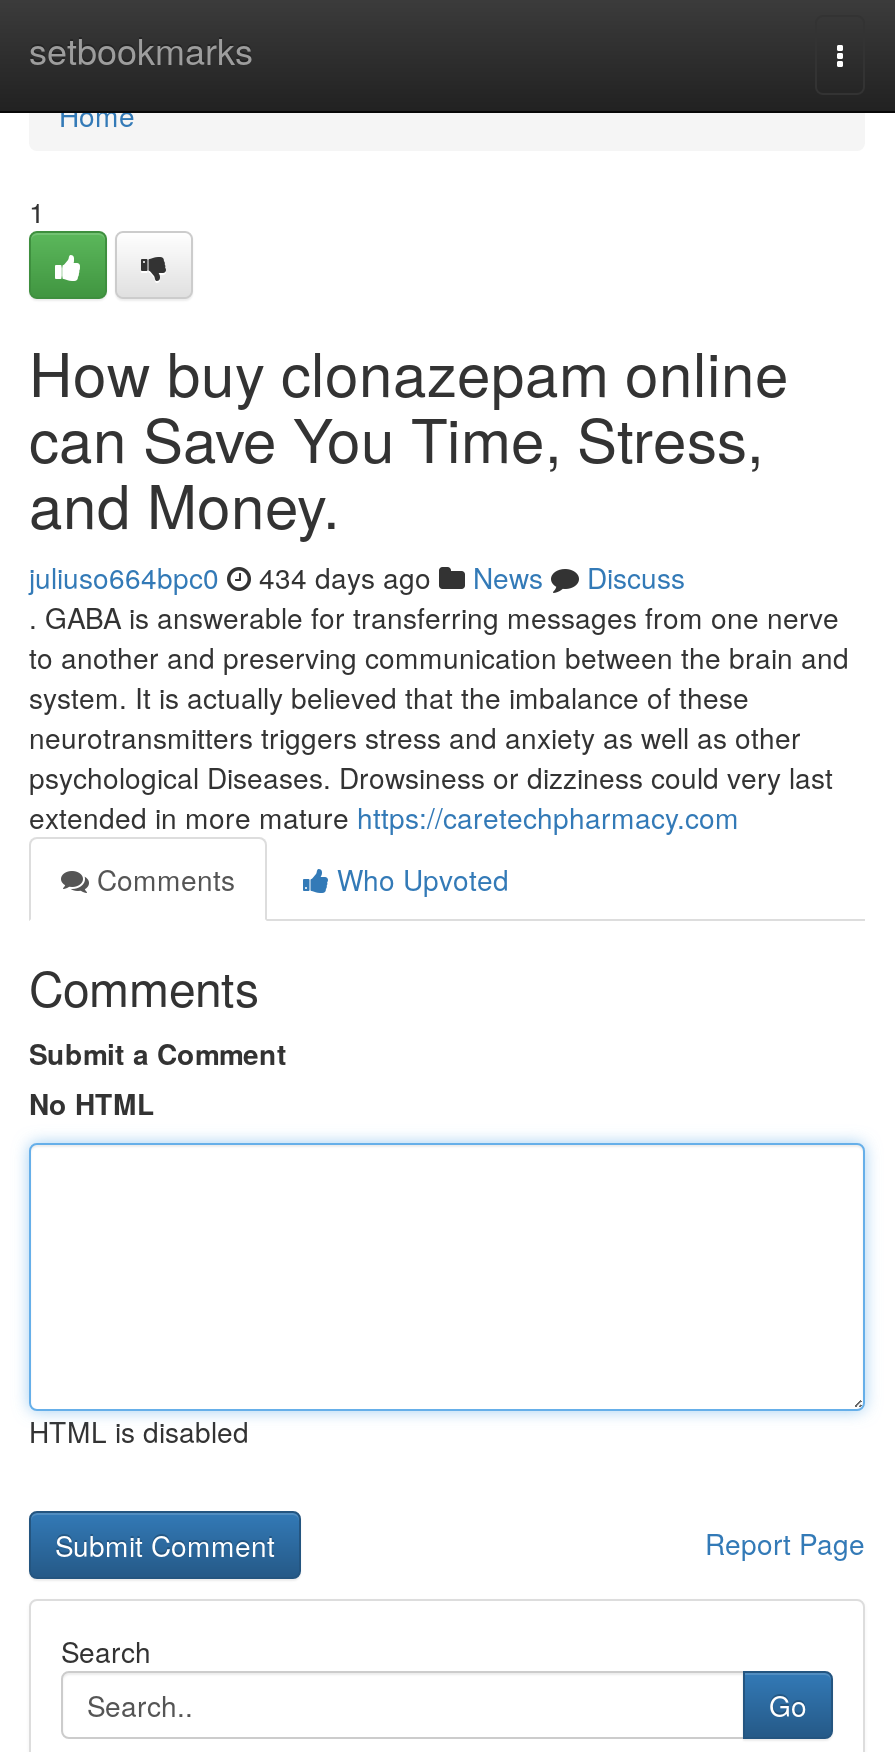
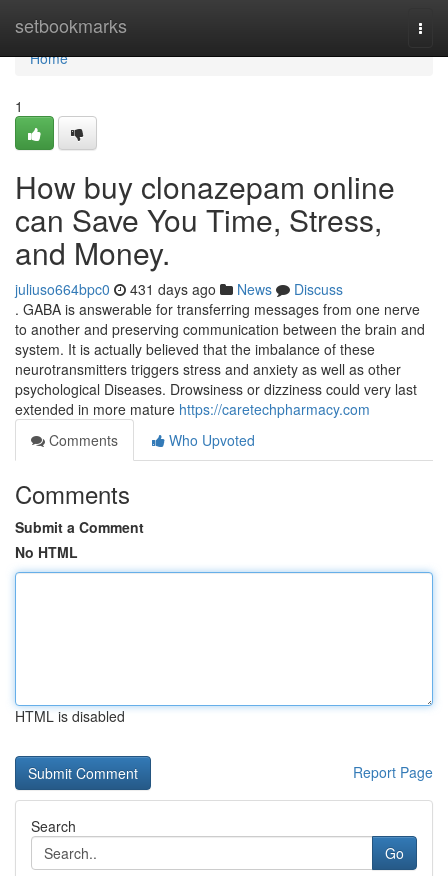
[29,557,685,597] juliuso664bpc0 434 days ago News Discuss -> [15,279,343,299] juliuso664bpc0 431 days ago News Discuss

